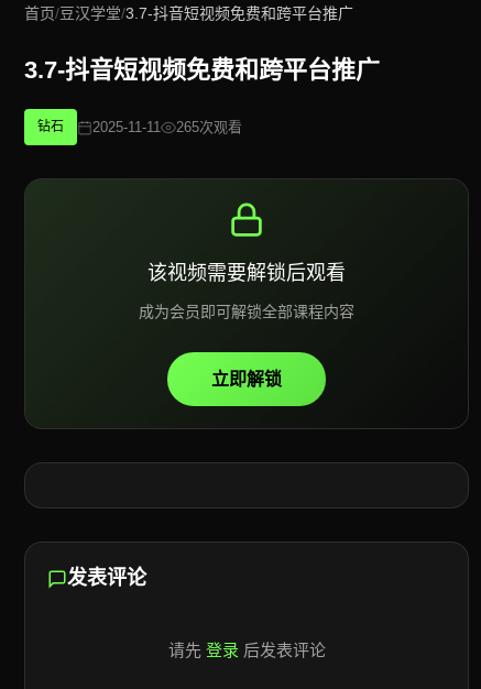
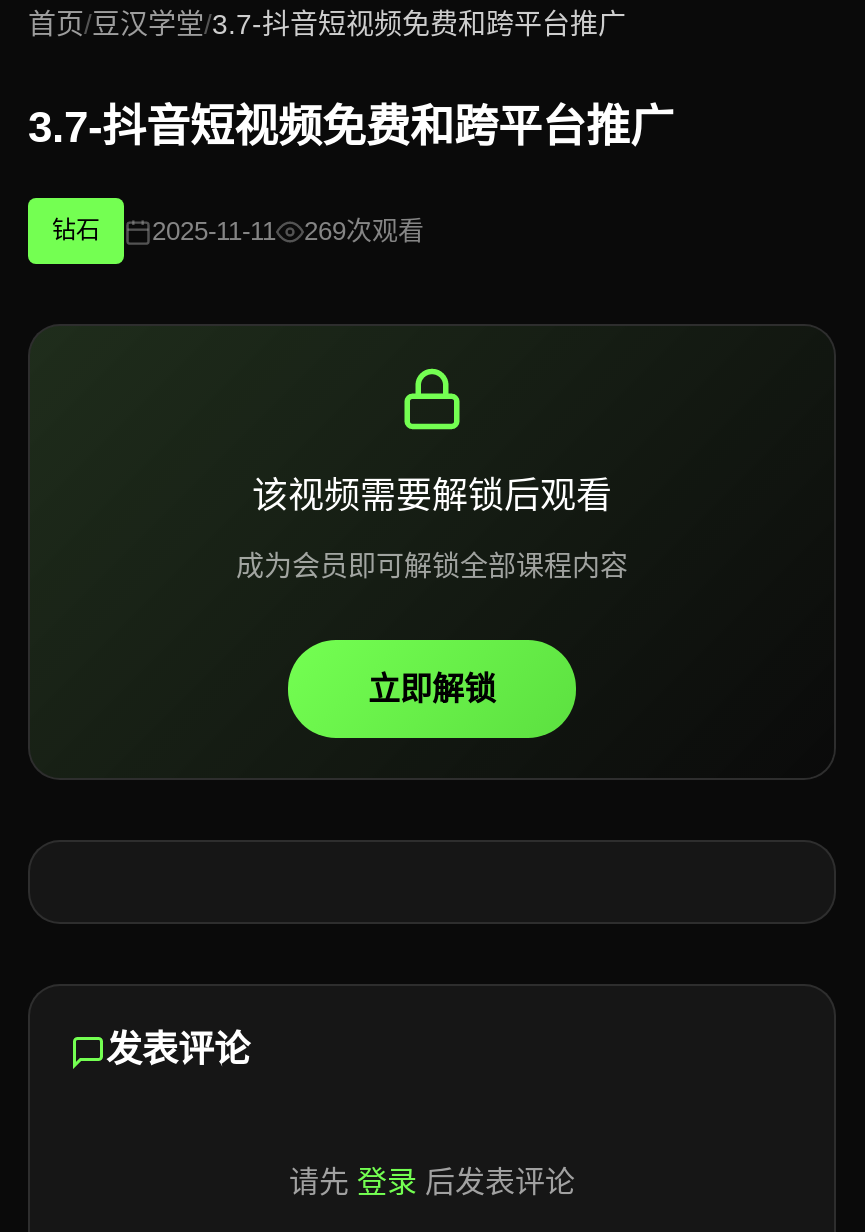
[37,119,242,135] 钻石 2025-11-11 265次观看 -> [52,216,424,246] 钻石 2025-11-11 269次观看

